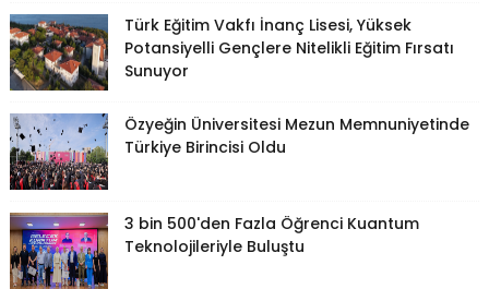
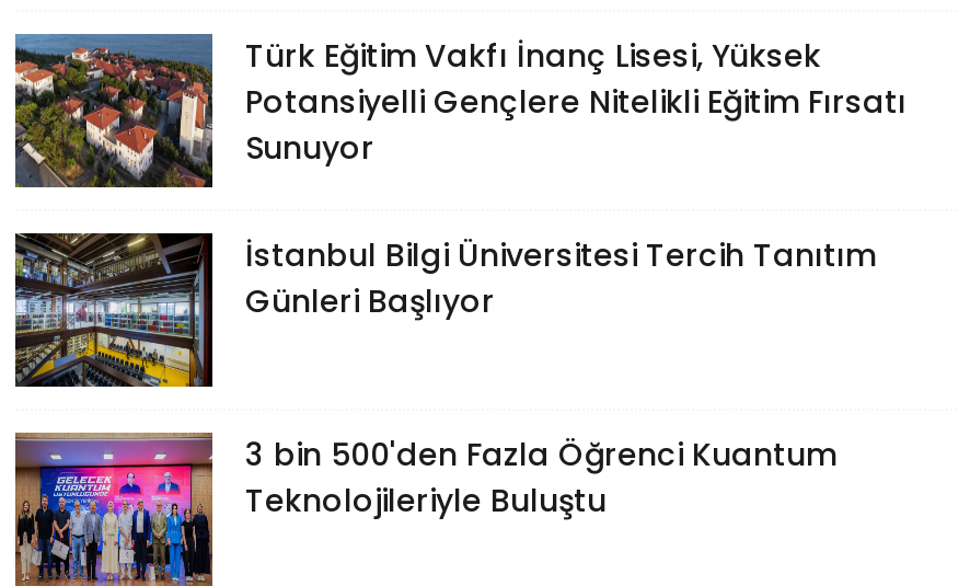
[10,112,469,191] [image] | Özyeğin Üniversitesi Mezun Memnuniyetinde | Türkiye Birincisi Oldu -> [13,231,876,389] [image] | İstanbul Bilgi Üniversitesi Tercih Tanıtım | Günleri Başlıyor

